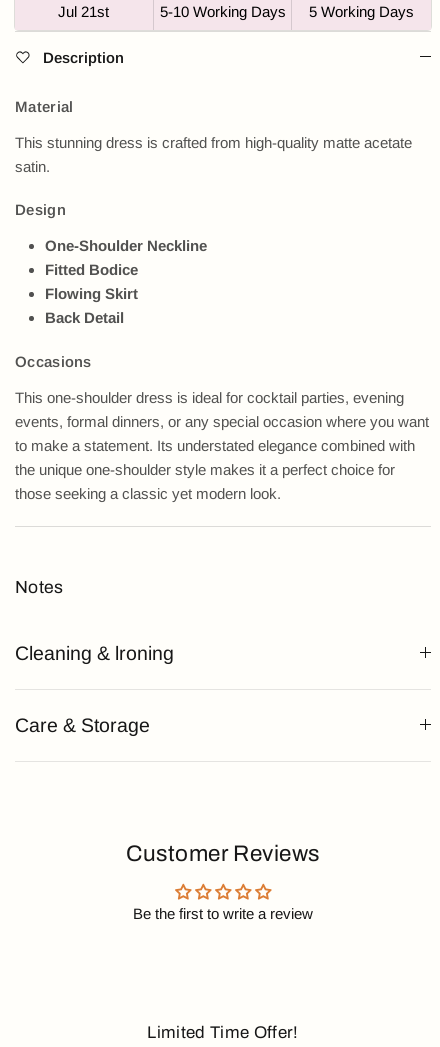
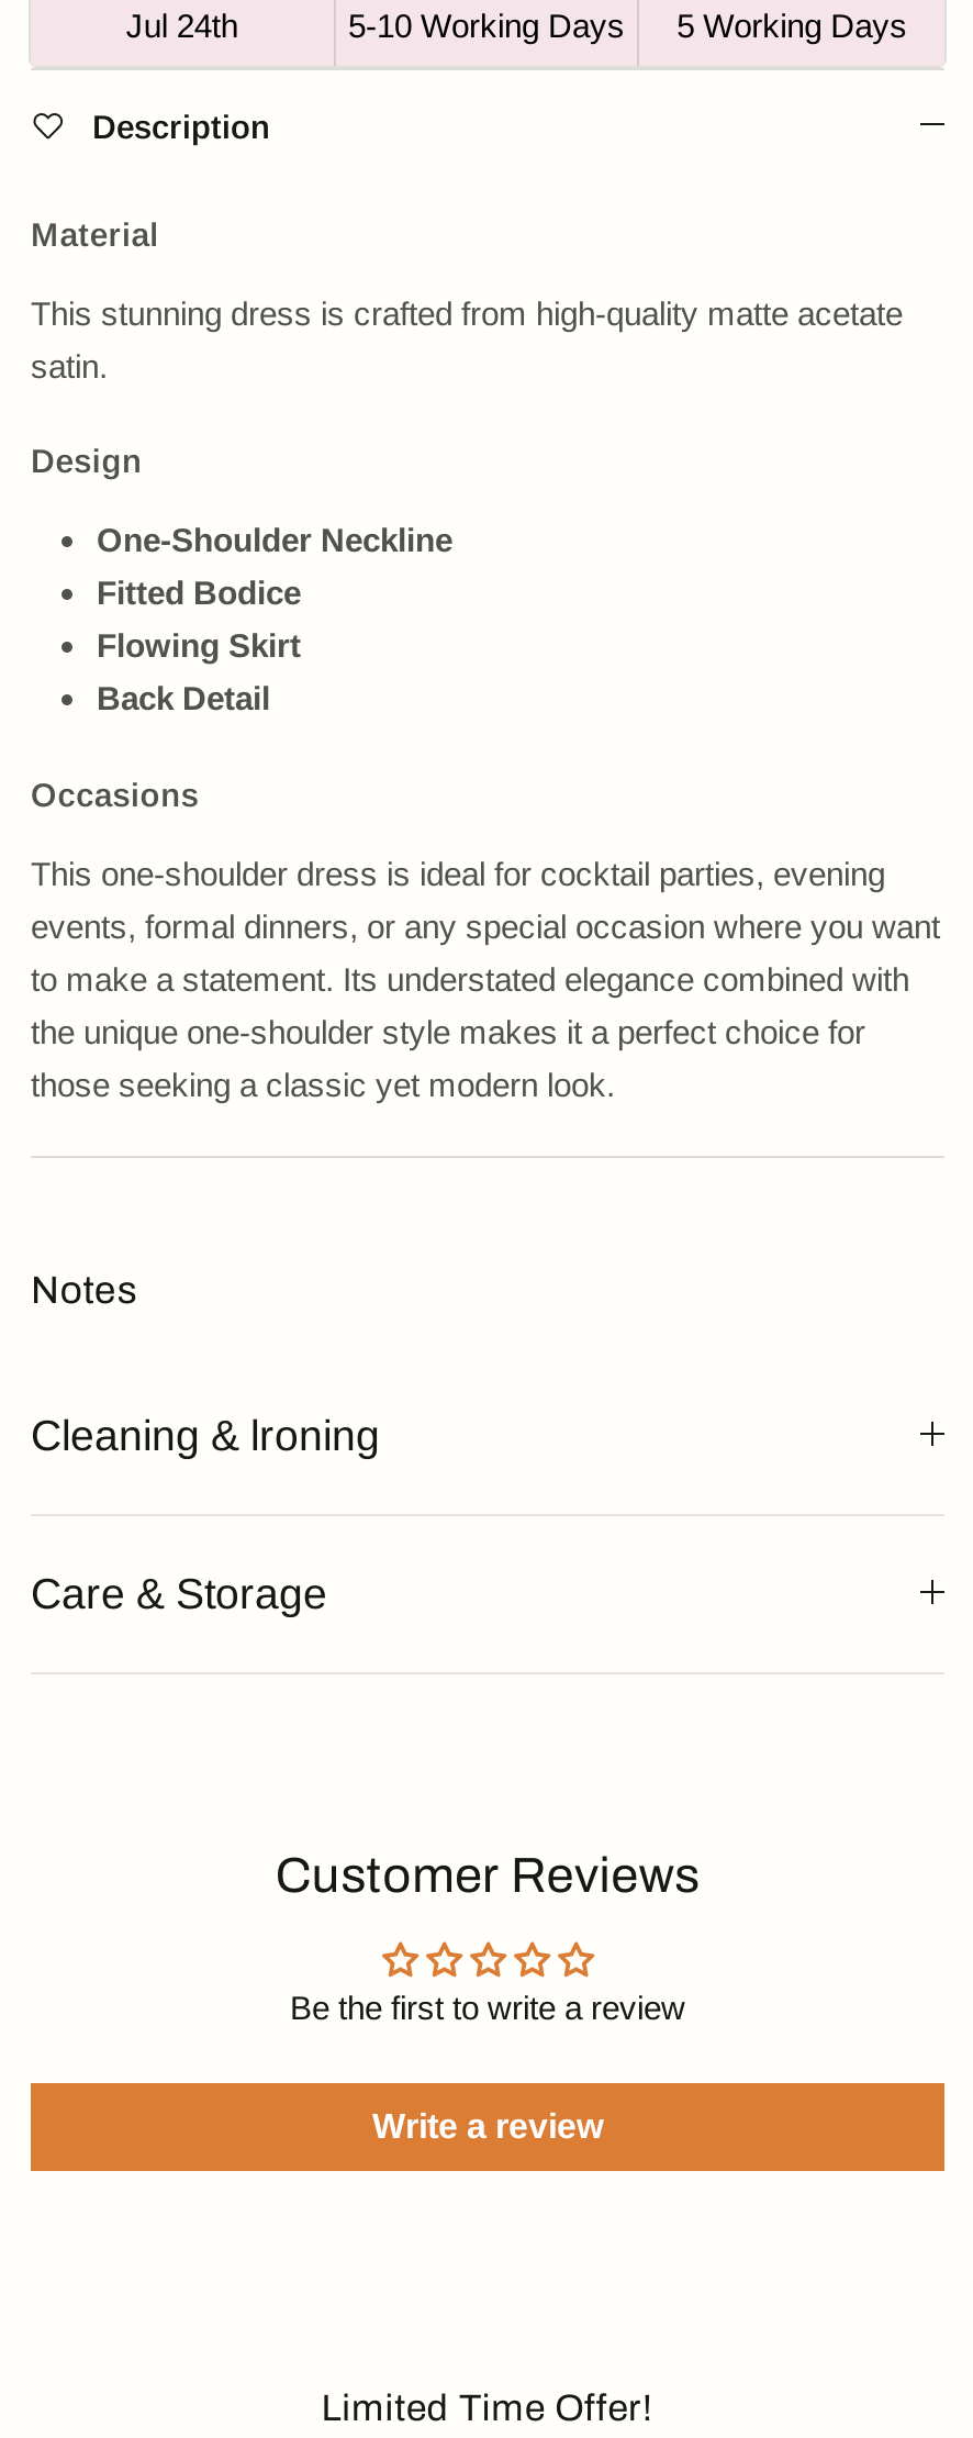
[58,3,109,20] Jul 21st -> [126,6,238,43] Jul 24th
none -> [372,2106,603,2144] Write a review

